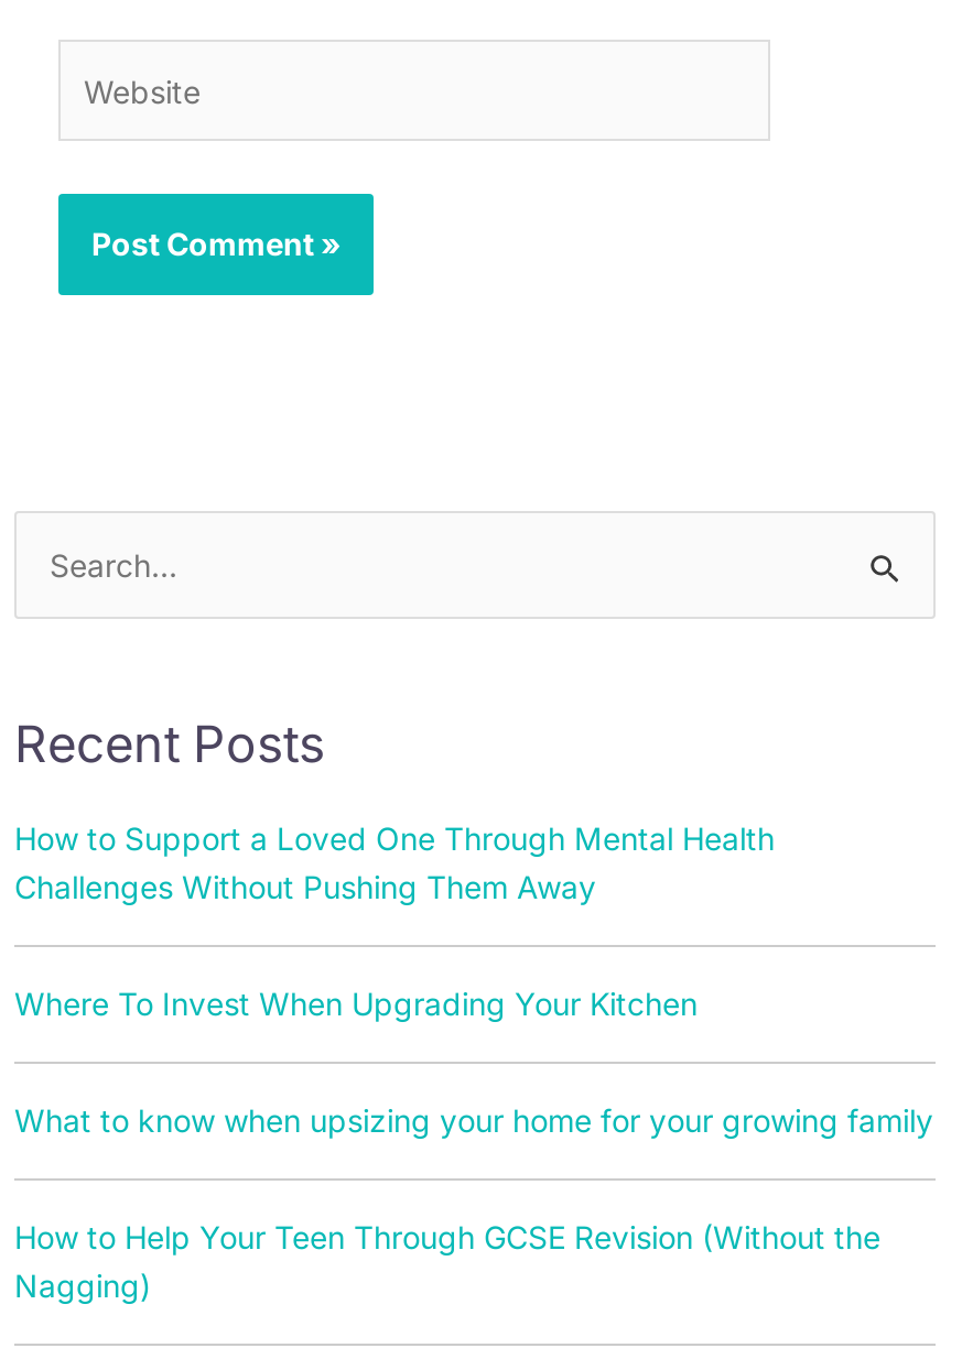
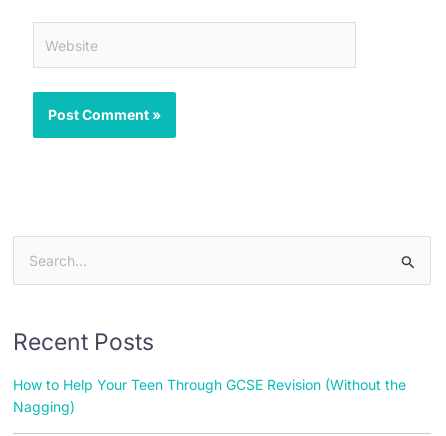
[14,818,933,1138] How to Support a Loved One Through Mental Health | Challenges Without Pushing Them Away | Where To Invest When Upgrading Your Kitchen | What to know when upsizing your home for your growing family -> none

